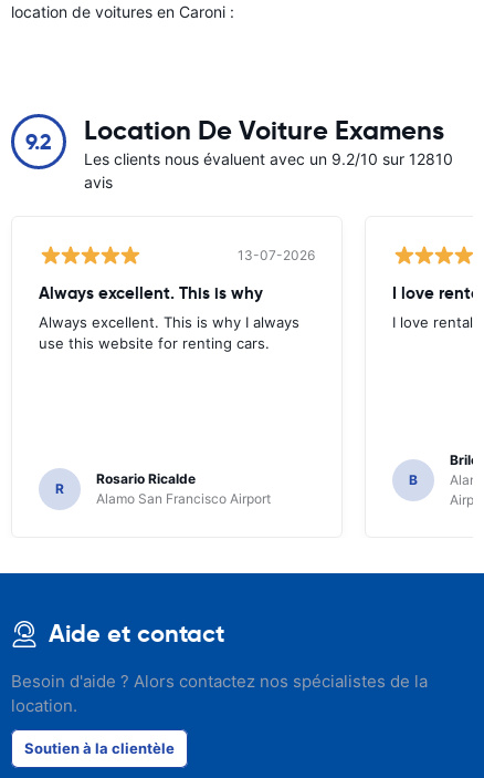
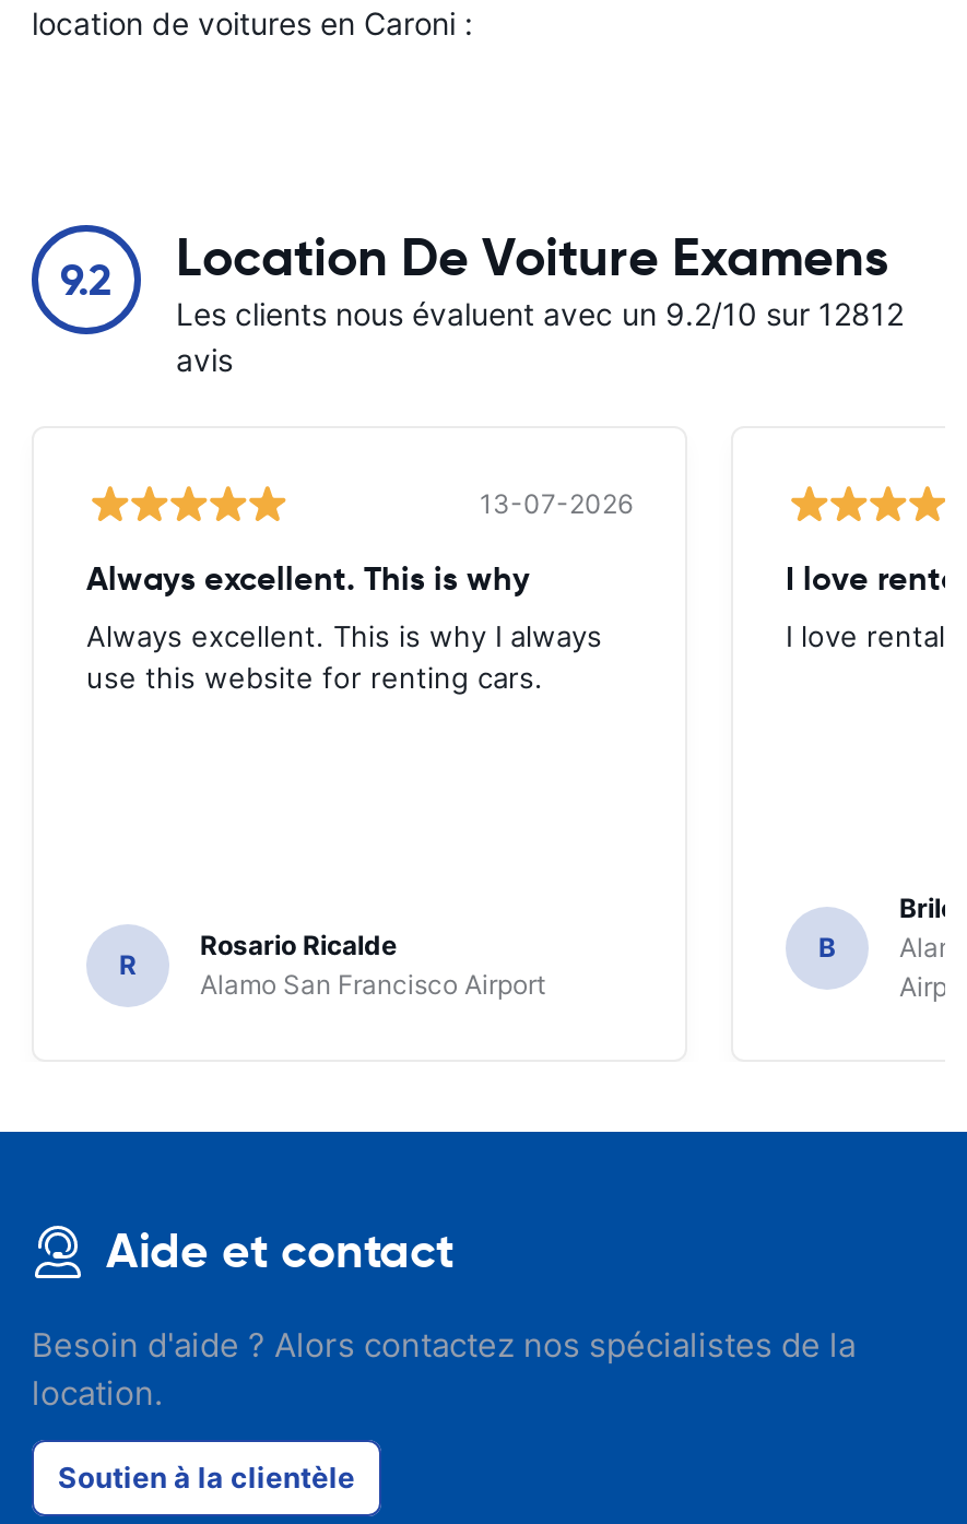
[84,149,453,168] Les clients nous évaluent avec un 9.2/10 sur 12810 -> [176,295,904,332] Les clients nous évaluent avec un 9.2/10 sur 12812

